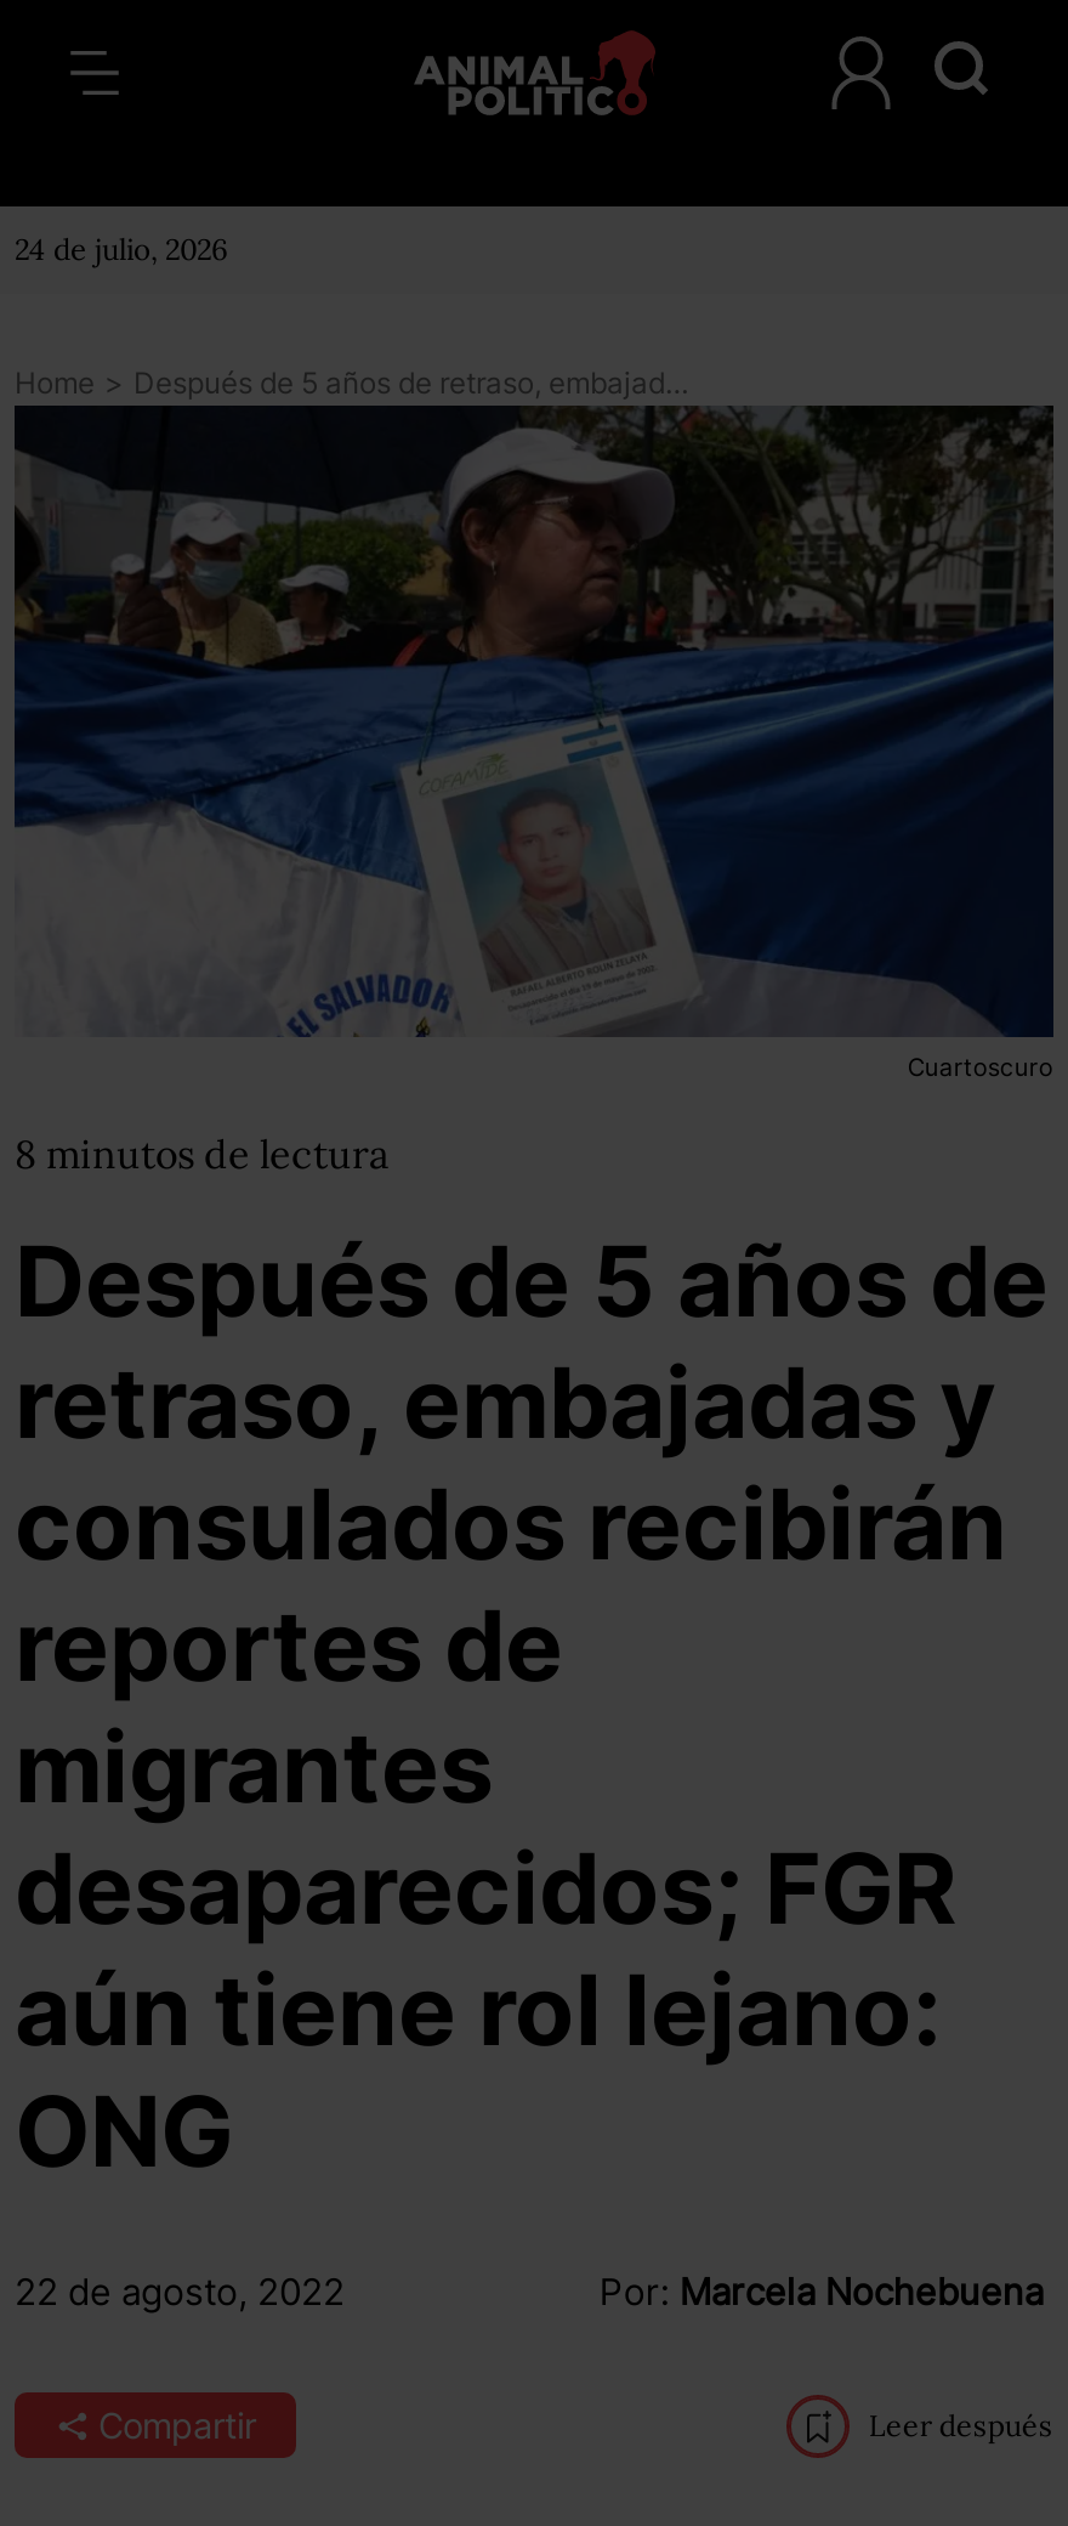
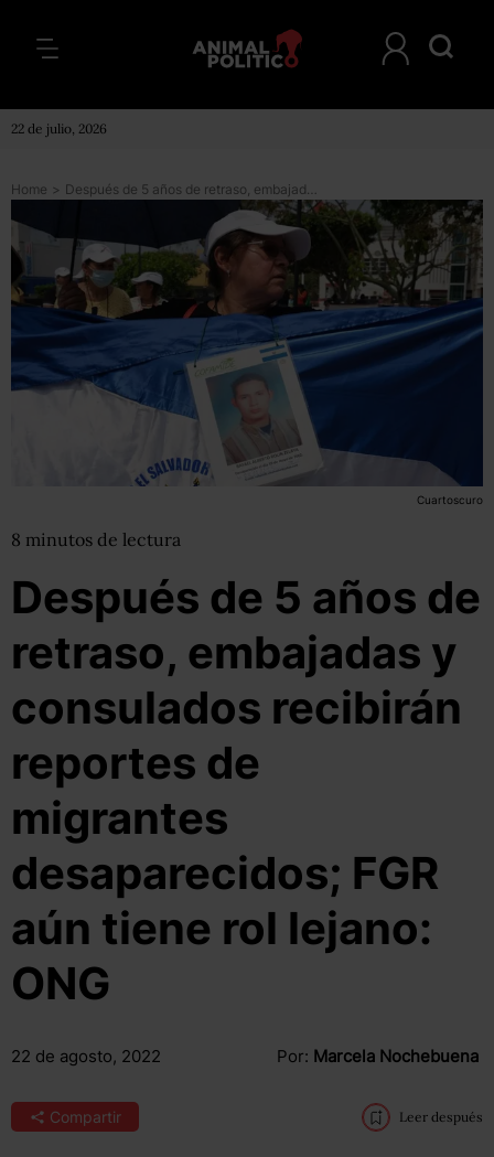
[15,231,228,267] 24 de julio, 2026 -> [11,120,107,137] 22 de julio, 2026

